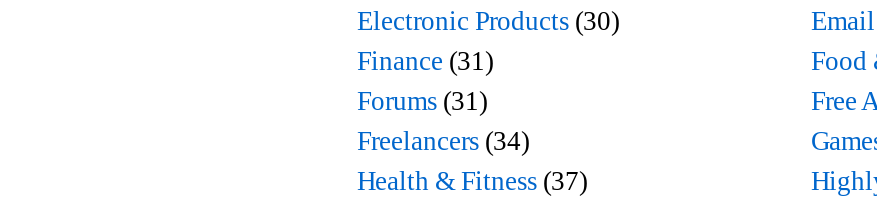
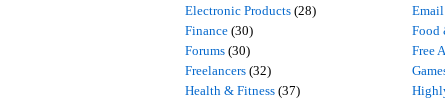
[357,5,619,35] Electronic Products (30) -> [185,3,316,18] Electronic Products (28)
[357,45,493,75] Finance (31) -> [185,23,253,38] Finance (30)
[357,85,487,115] Forums (31) -> [185,43,250,58] Forums (30)
[357,125,529,155] Freelancers (34) -> [185,63,271,78] Freelancers (32)

